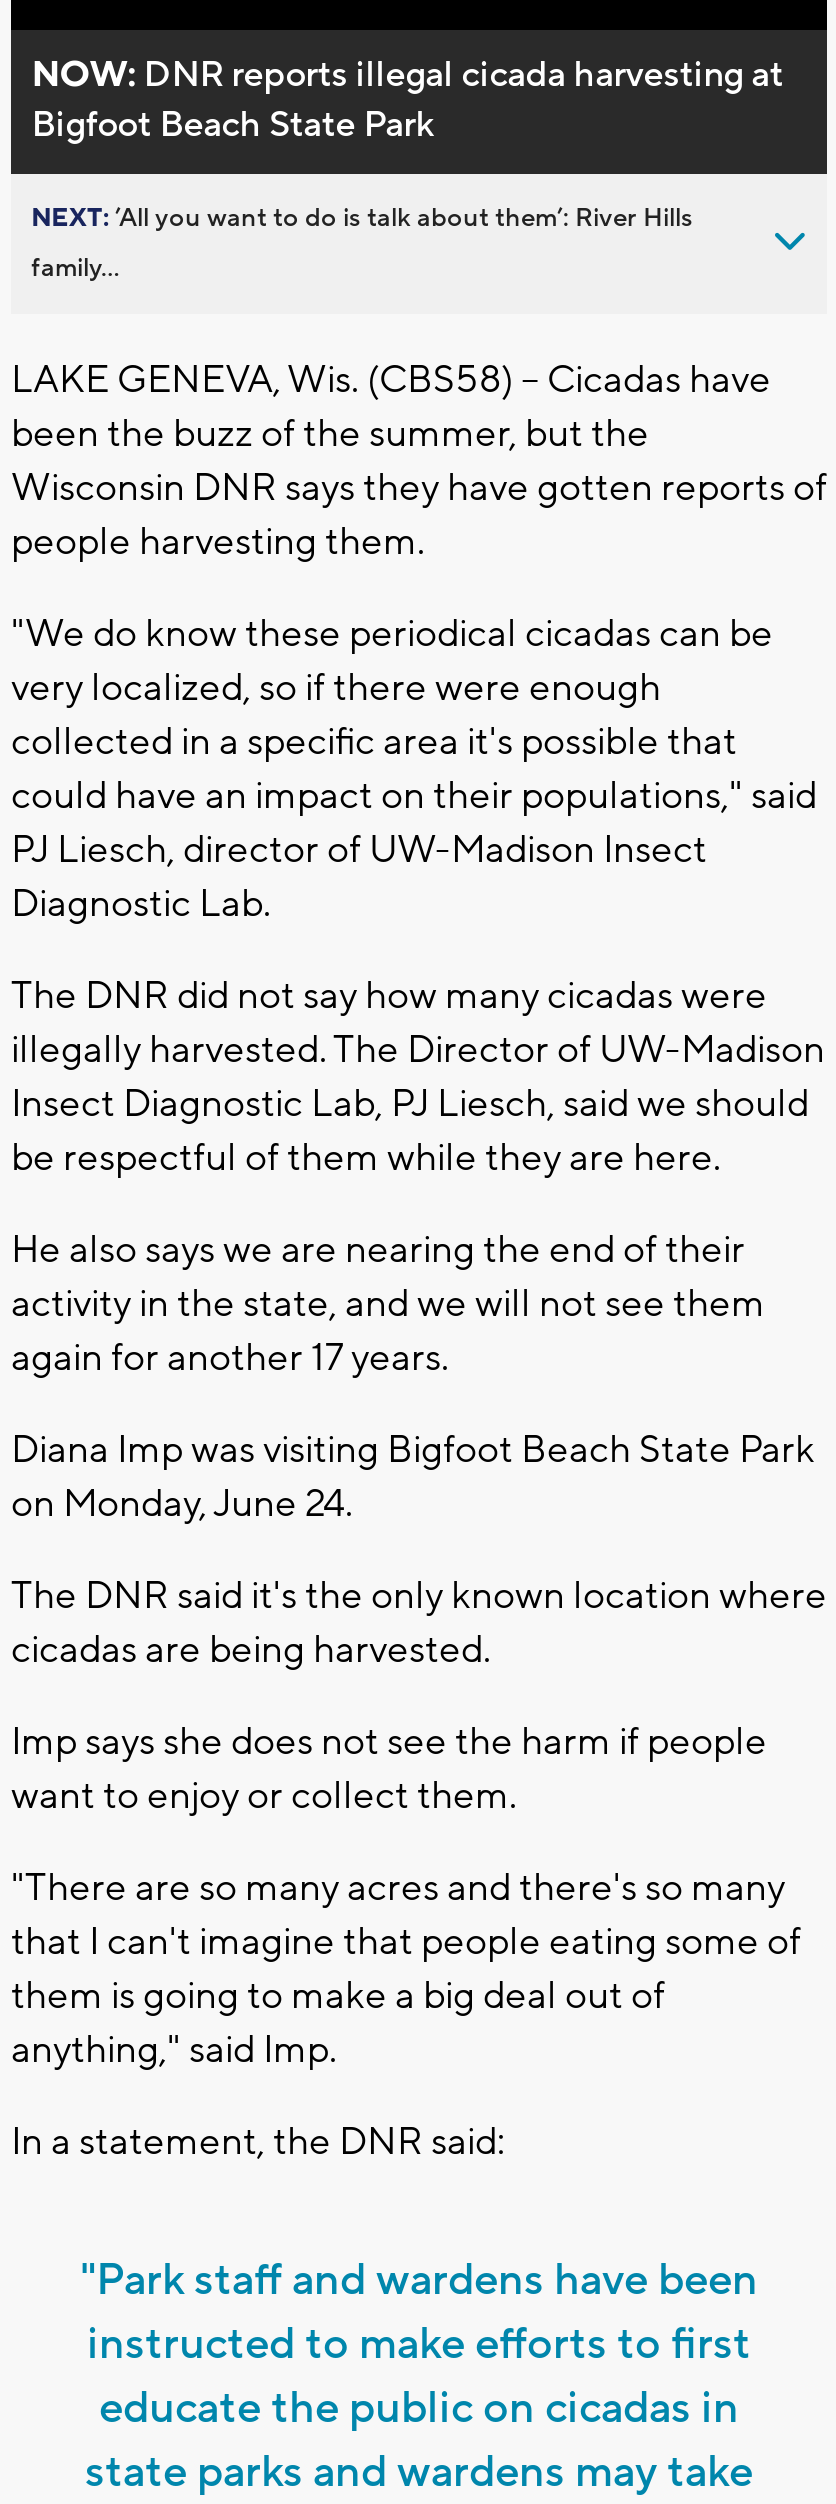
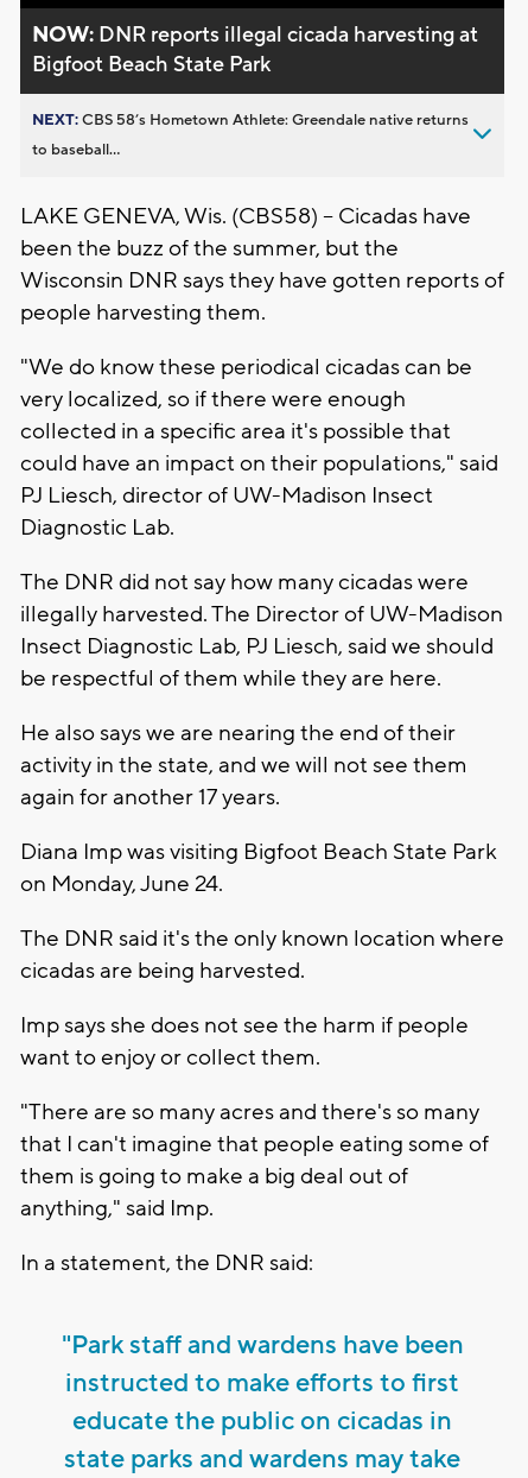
[31,202,693,234] NEXT: ’All you want to do is talk about them’: River Hills -> [32,110,469,129] NEXT: CBS 58’s Hometown Athlete: Greendale native returns
[31,252,119,284] family... -> [32,140,120,159] to baseball...

